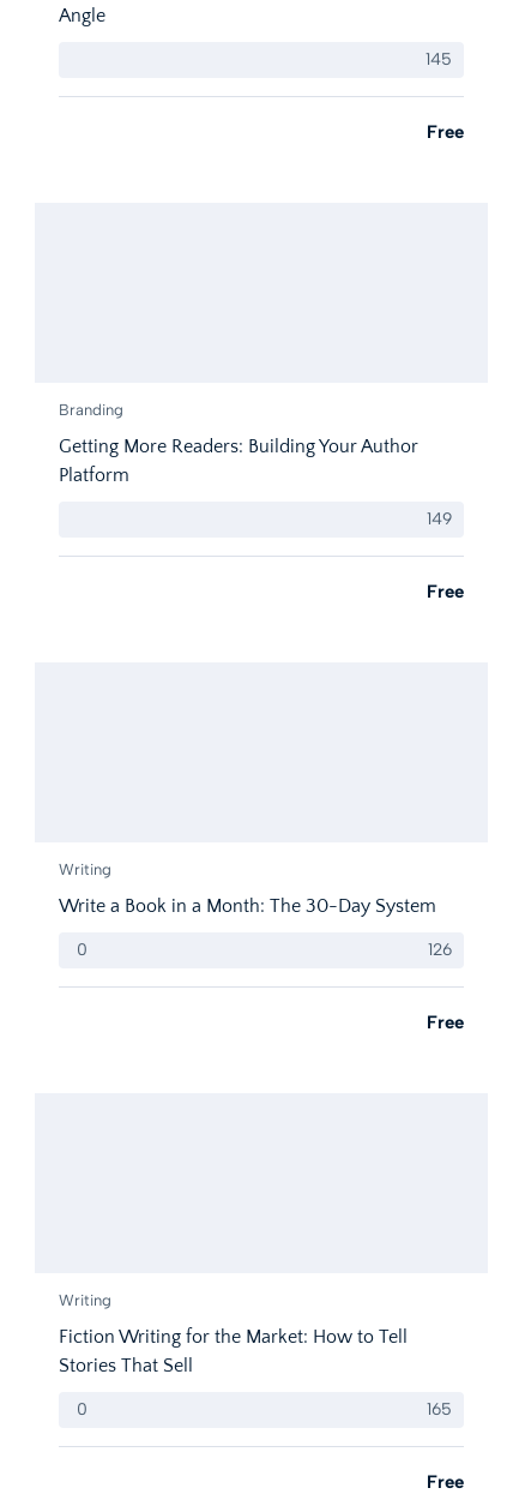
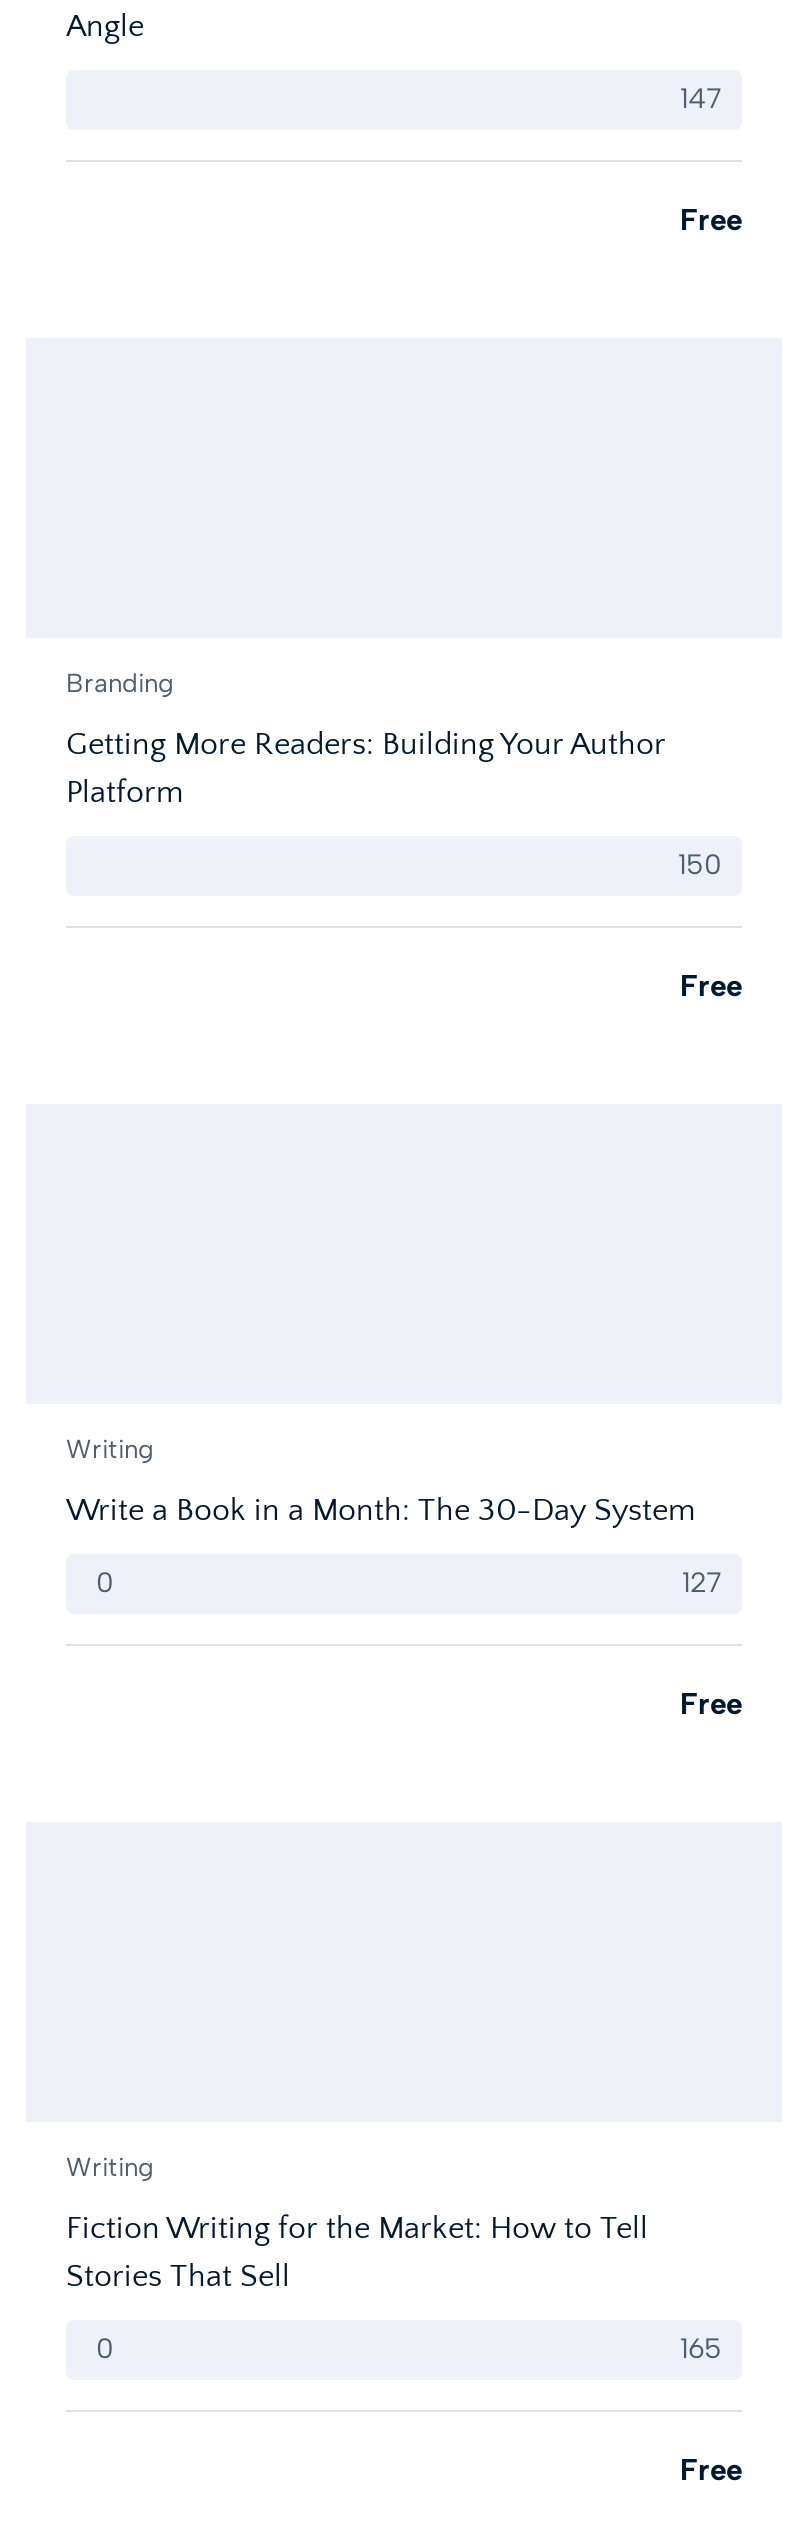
[426,49,452,70] 145 -> [680,82,722,116] 147
[427,509,452,529] 149 -> [678,848,722,882] 150
[428,940,452,960] 126 -> [682,1566,722,1600] 127

